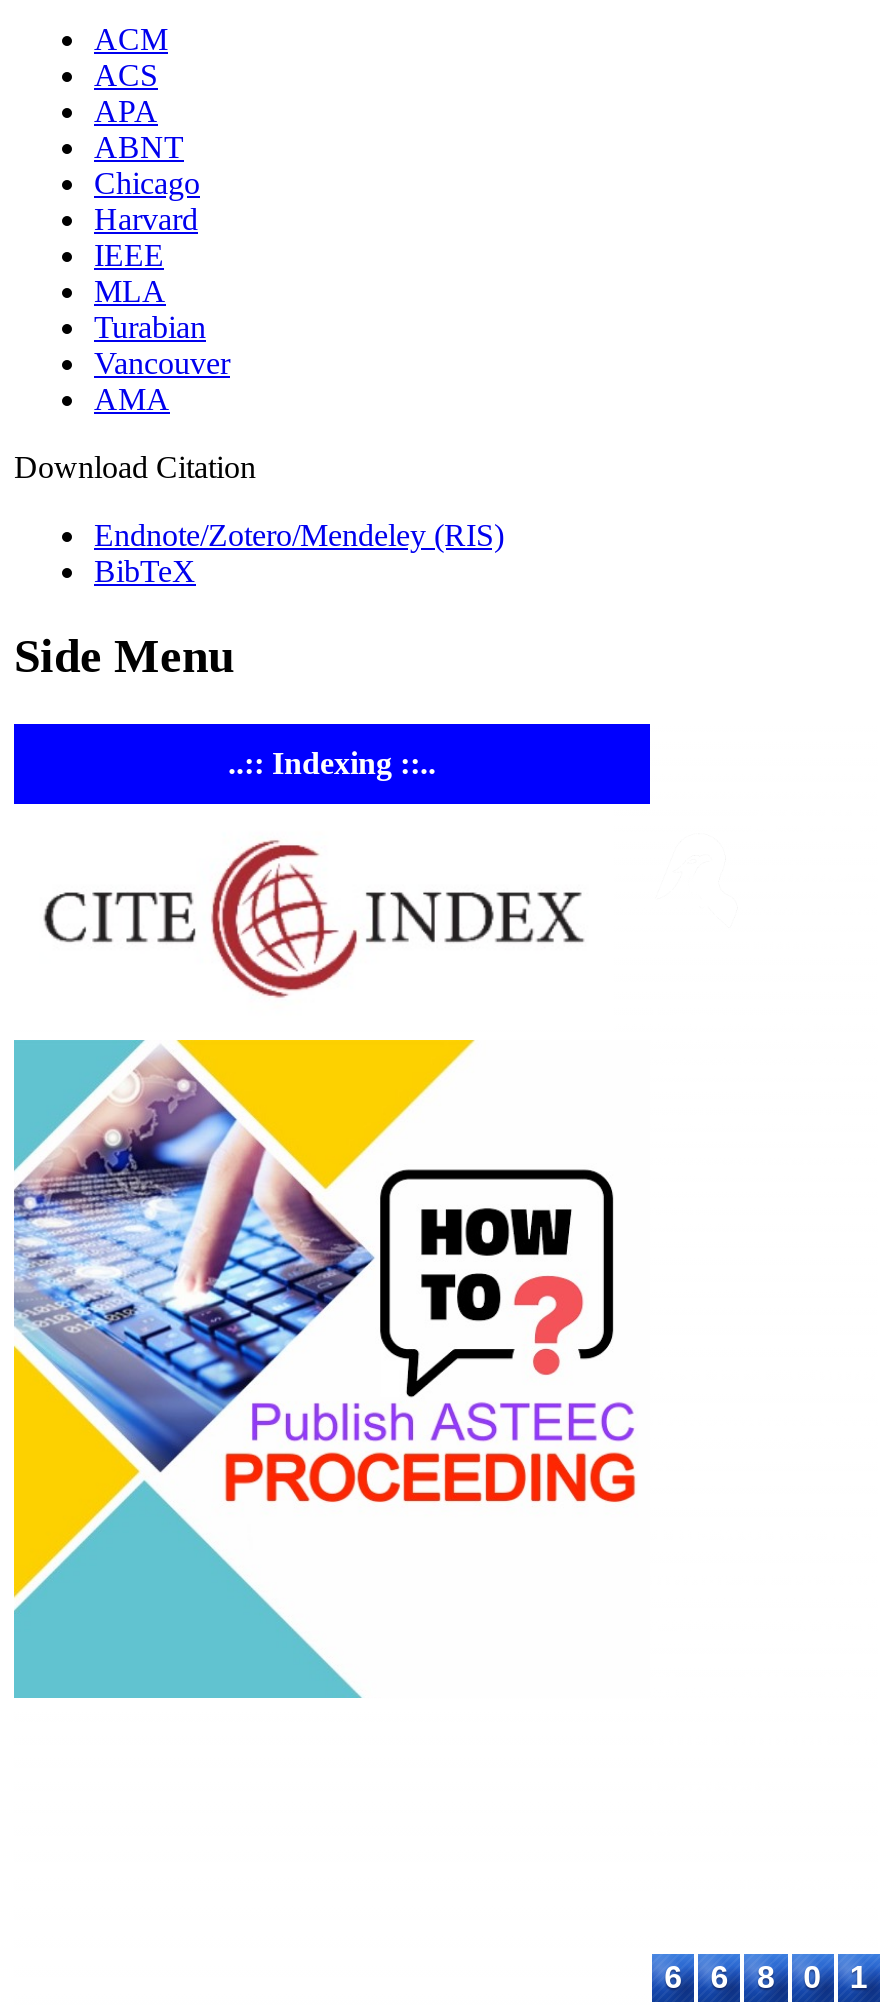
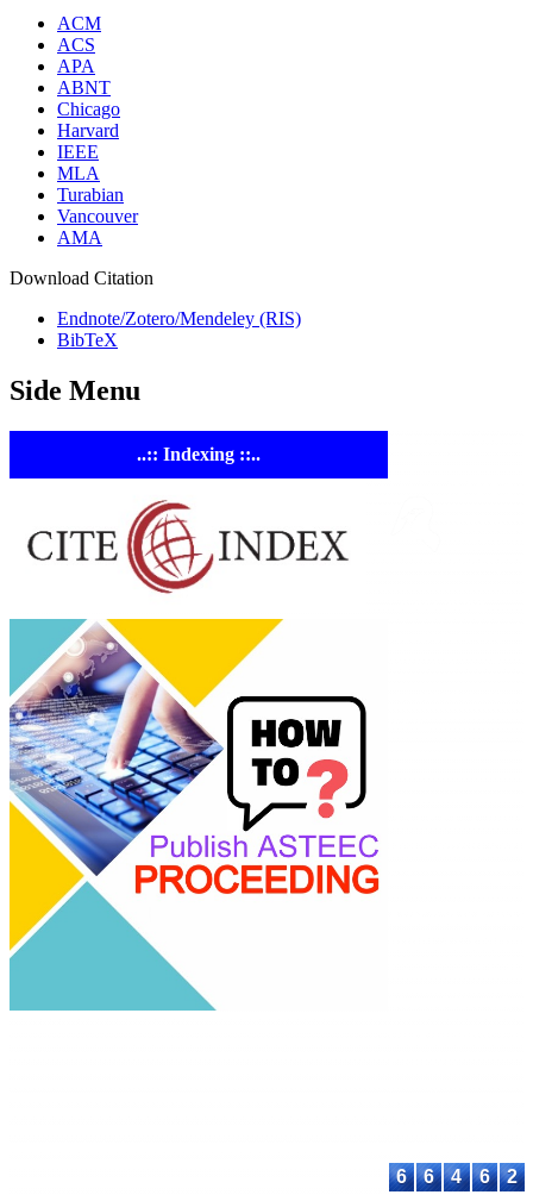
[757,1961,775,1995] 8 -> [452,1167,462,1187] 4
[803,1961,821,1995] 0 -> [479,1167,490,1187] 6
[850,1961,868,1995] 1 -> [507,1167,517,1187] 2

